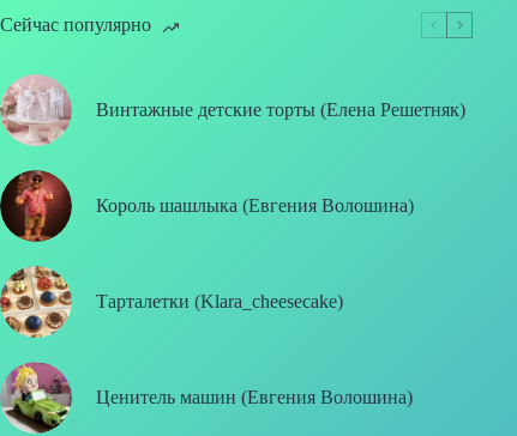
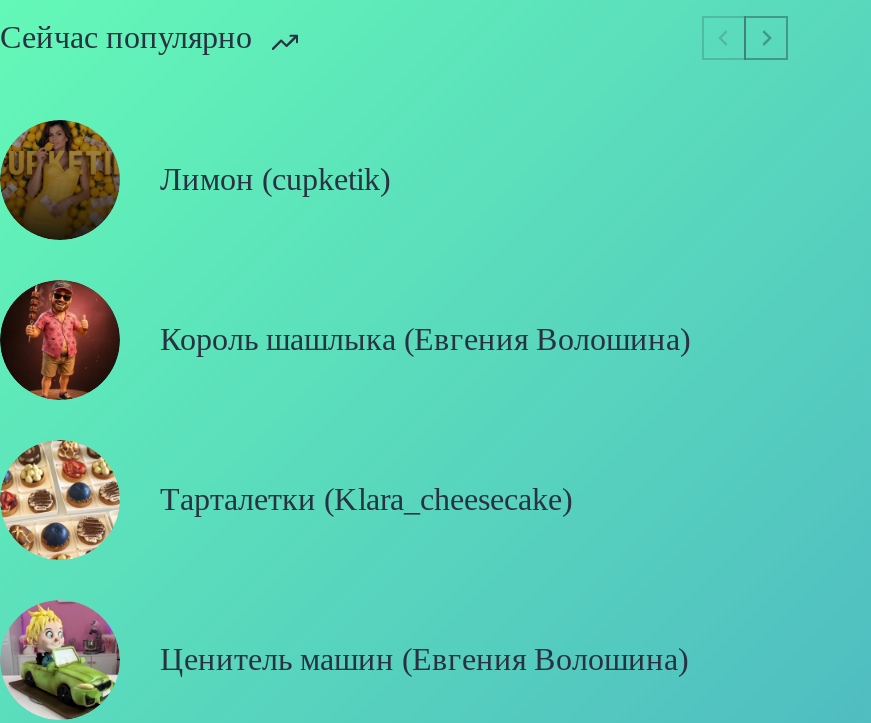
[4,73,465,147] [image] | Винтажные детские торты (Елена Решетняк) -> [6,118,390,242] [image] | Лимон (cupketik)

